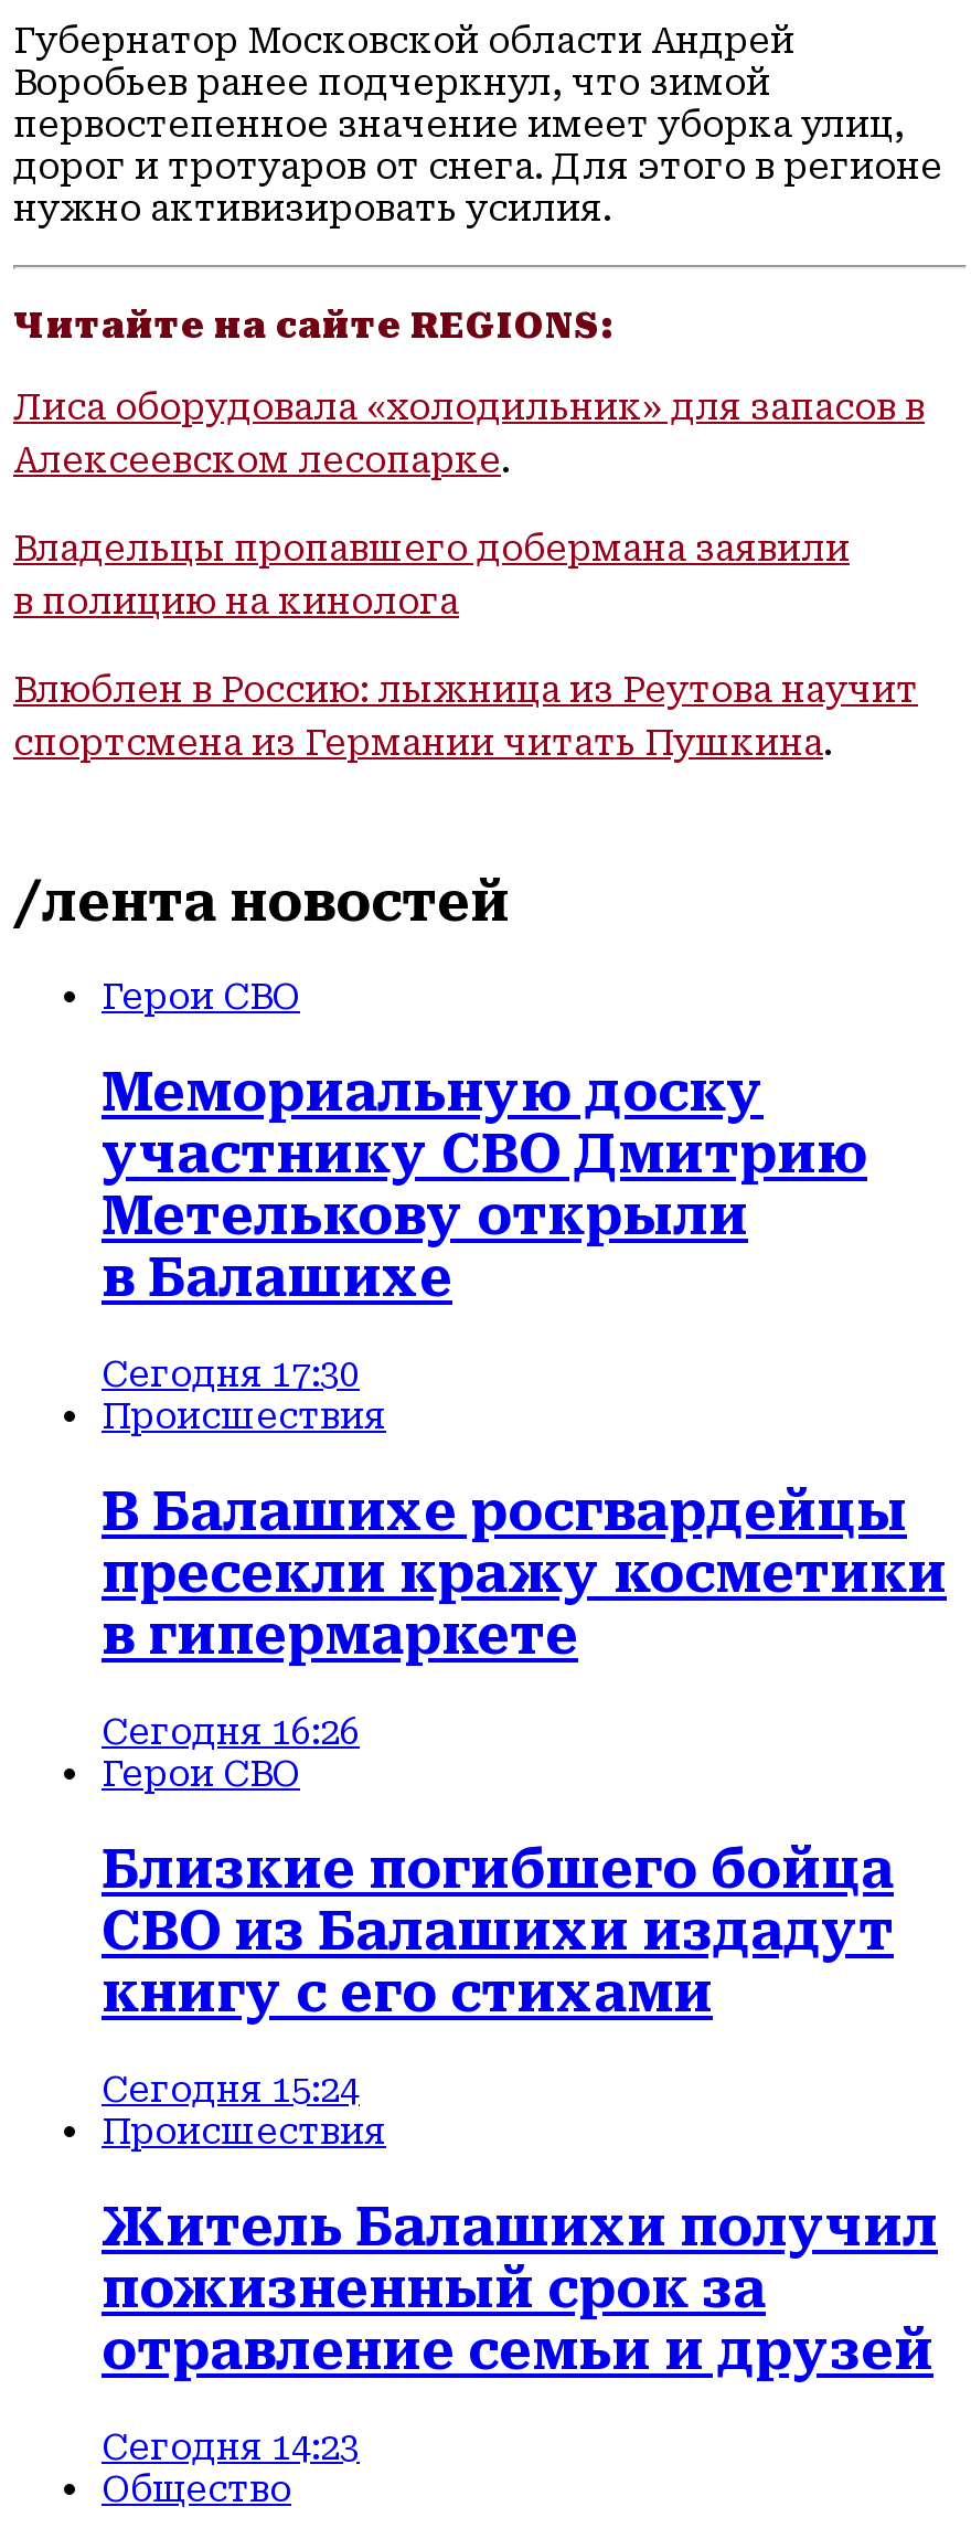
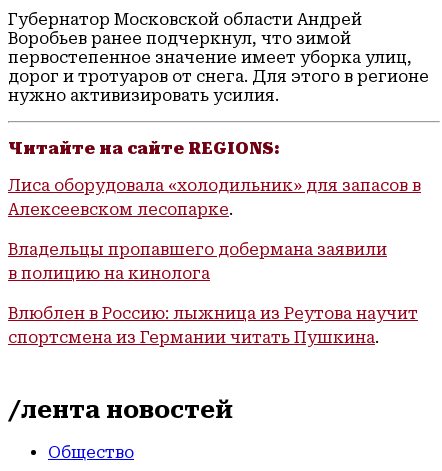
[102,977,947,2468] Герои СВО | Мемориальную доску | участнику СВО Дмитрию | Метелькову открыли | в Балашихе | Сегодня 17:30 | Происшествия | В Балашихе росгвардейцы | пресекли кражу косметики | в гипермаркете | Сегодня 16:26 | Герои СВО | Близкие погибшего бойца | СВО из Балашихи издадут | книгу с его стихами | Сегодня 15:24 | Происшествия | Житель Балашихи получил | пожизненный срок за | отравление семьи и друзей | Сегодня 14:23 -> none

